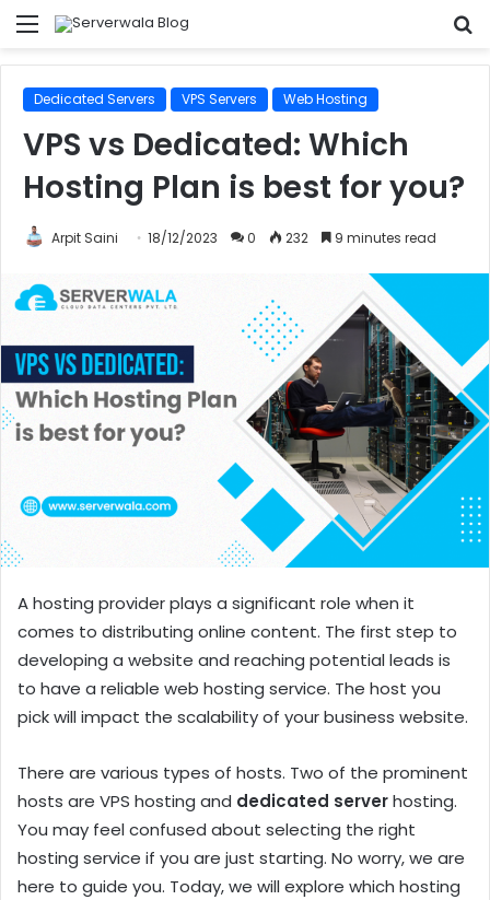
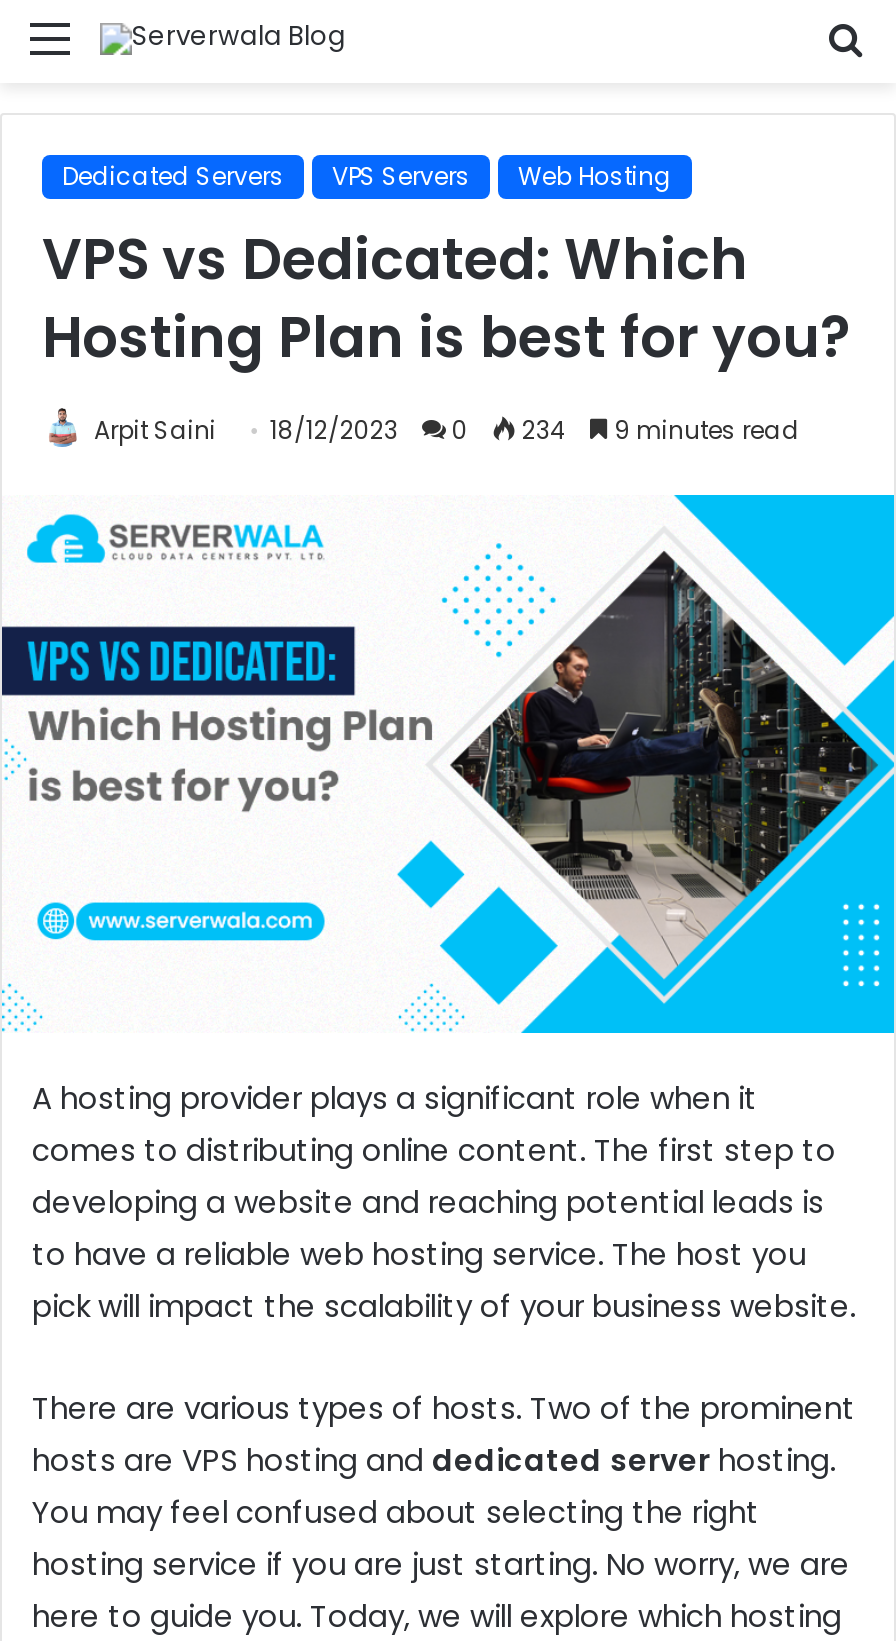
[51,229,436,247] Arpit Saini 18/12/2023 0 232 9 minutes read -> [94,413,800,447] Arpit Saini 18/12/2023 0 234 9 minutes read

